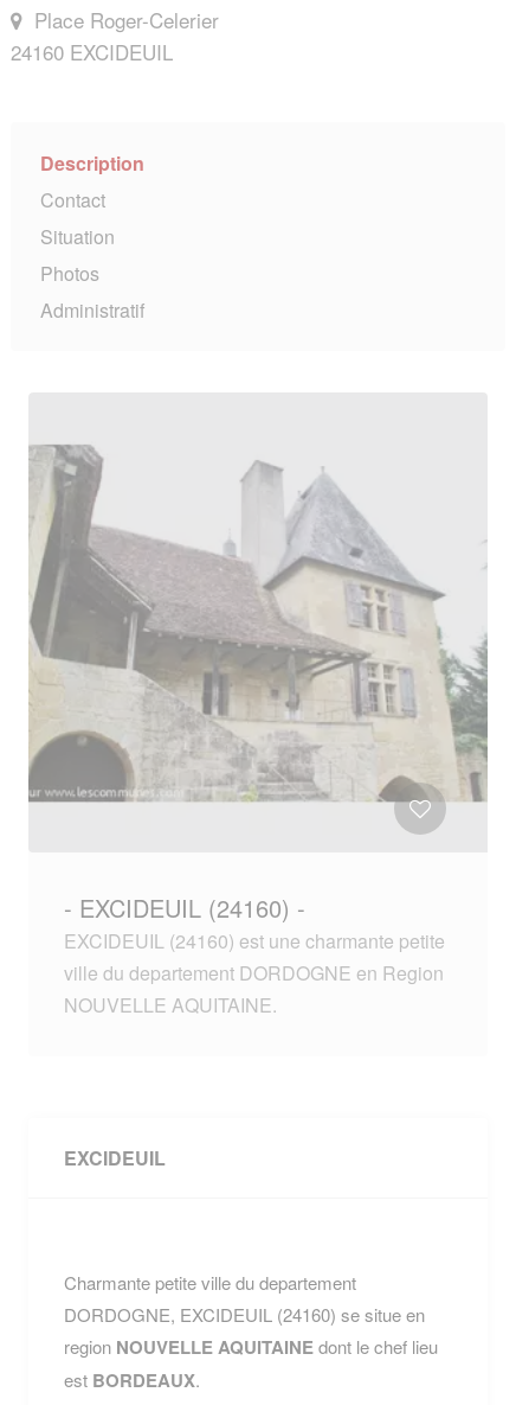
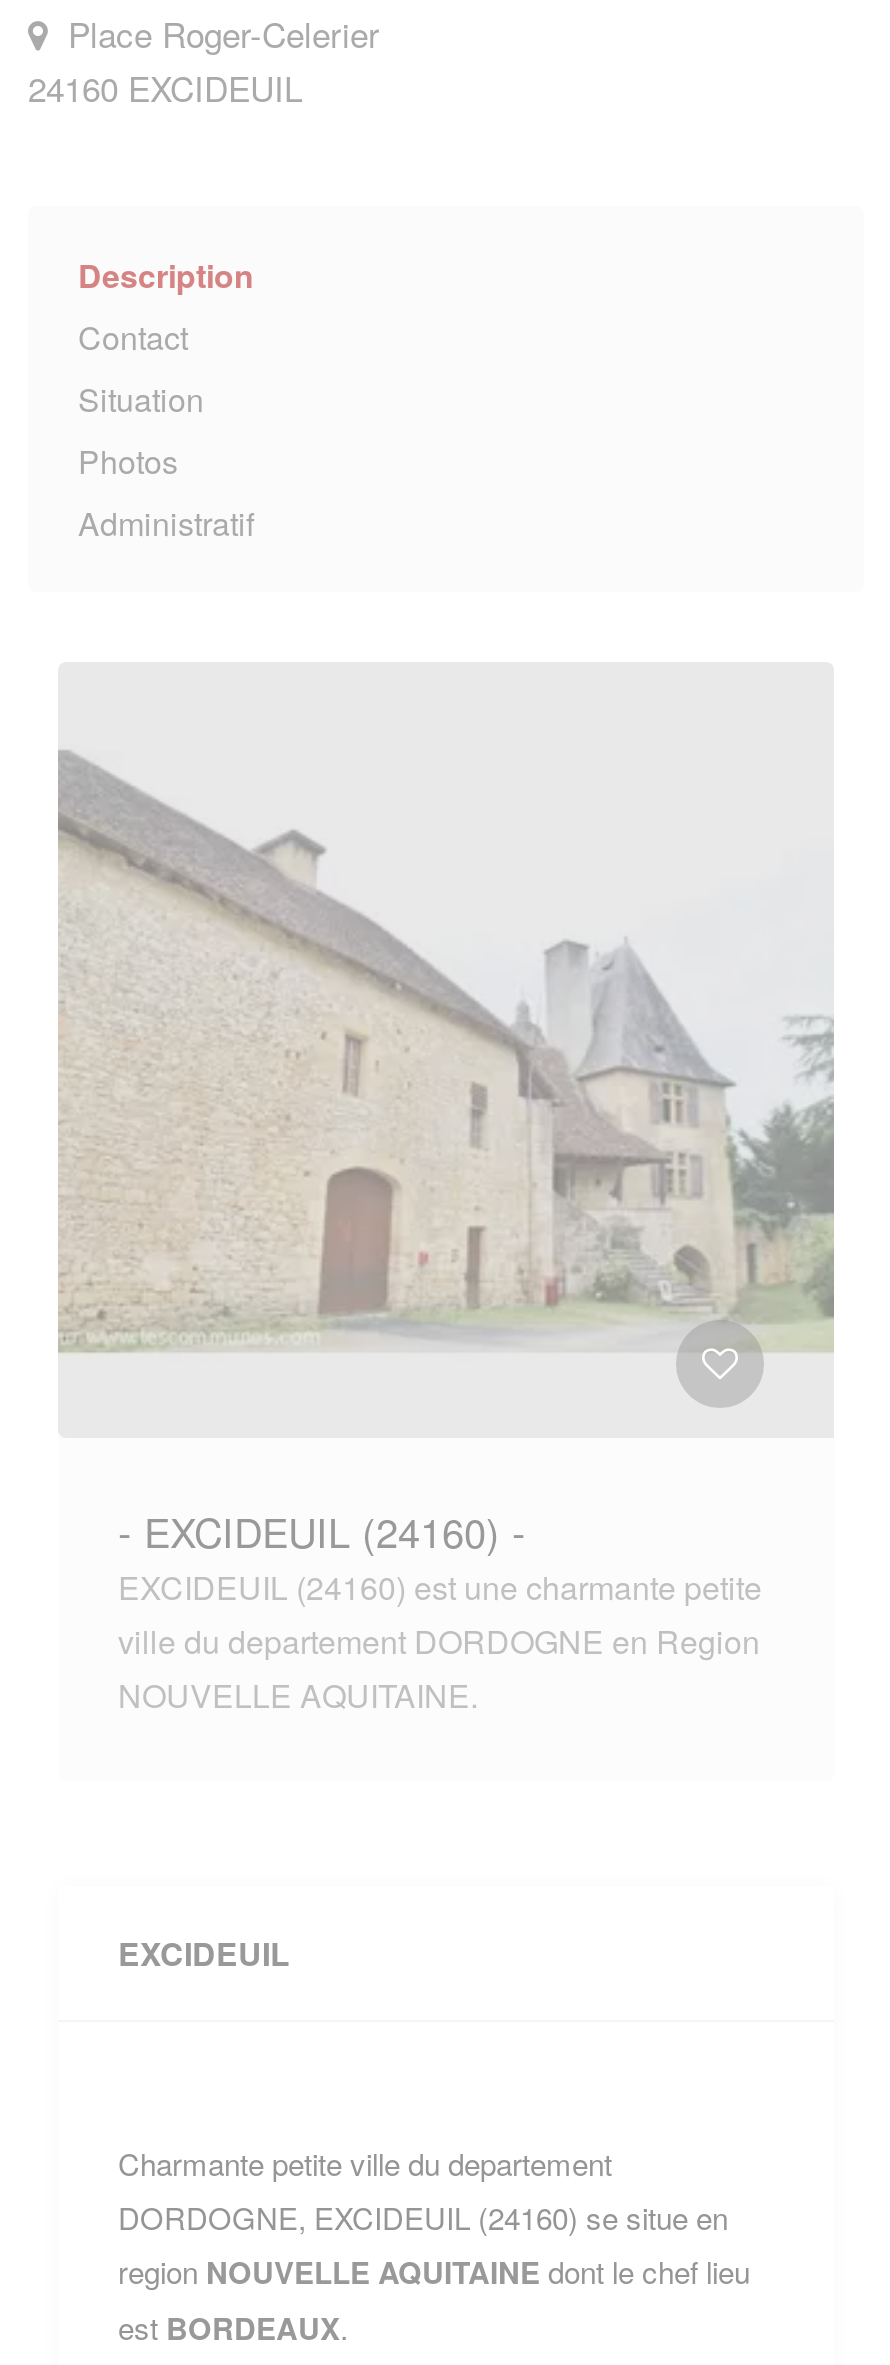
[27,443,489,803] [image] -> [56,750,836,1354] [image]

